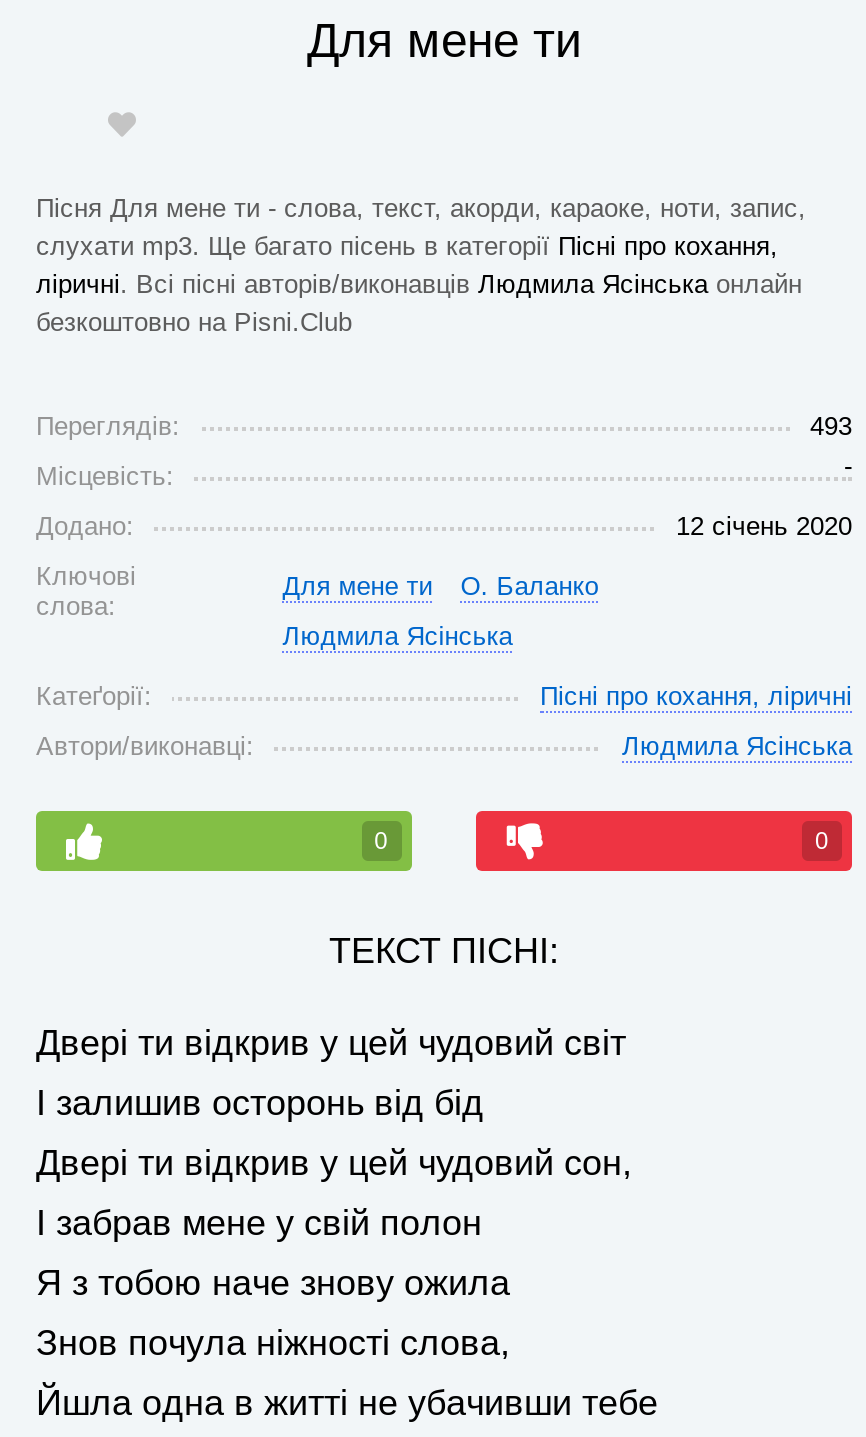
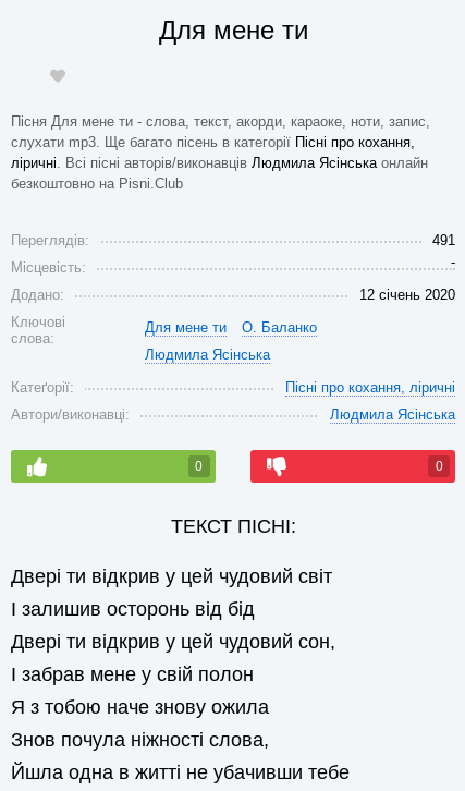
[810,411,852,441] 493 -> [432,232,455,248] 491

